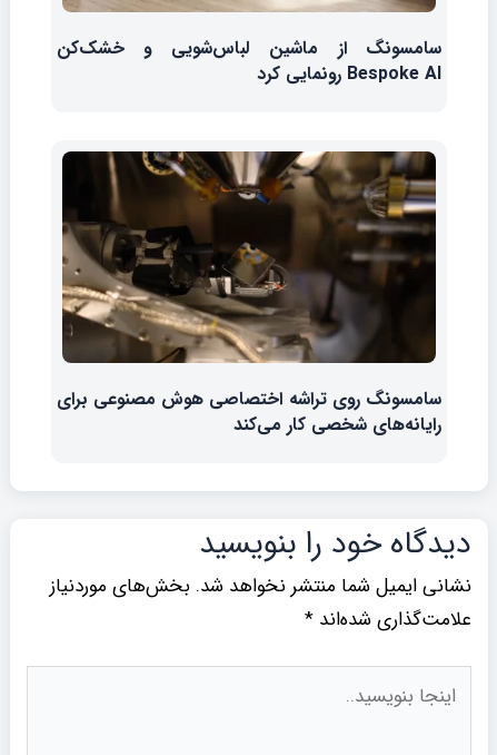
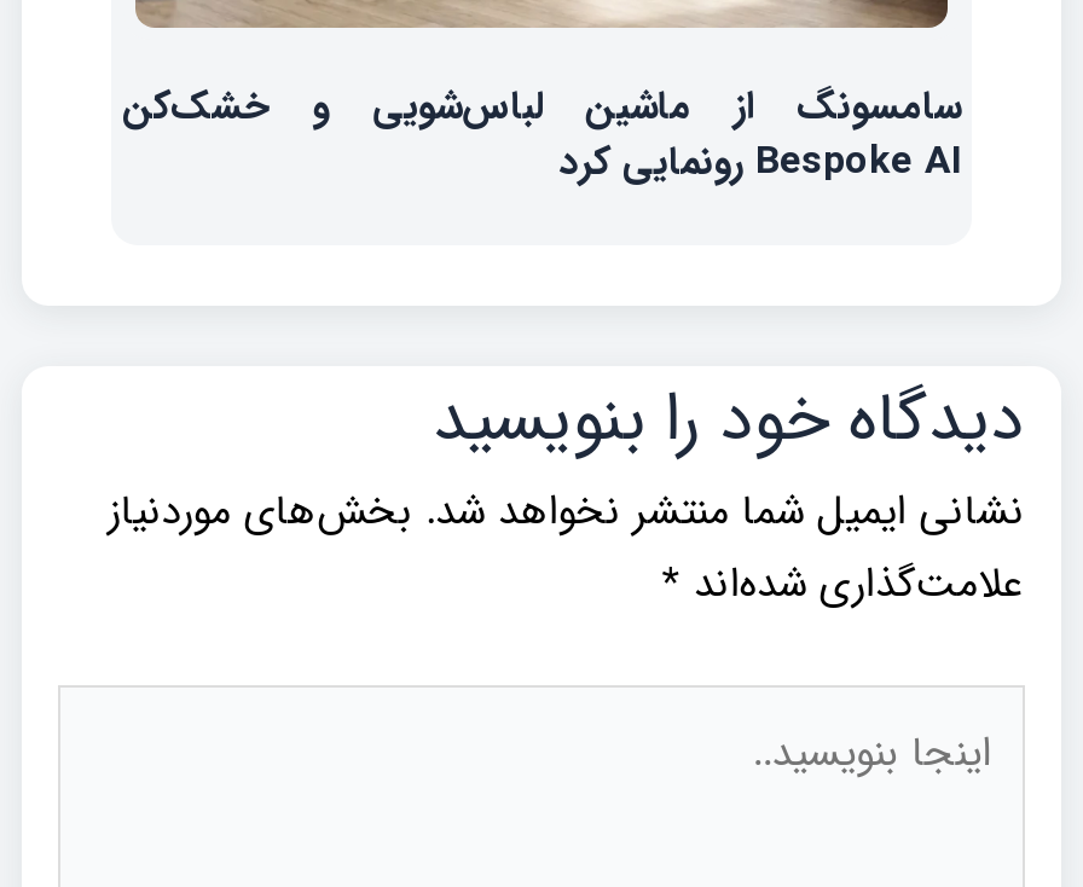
[56,150,442,438] [image] | سامسونگ روی تراشه اختصاصی هوش مصنوعی برای | رایانه‌های شخصی کار می‌کند -> none

